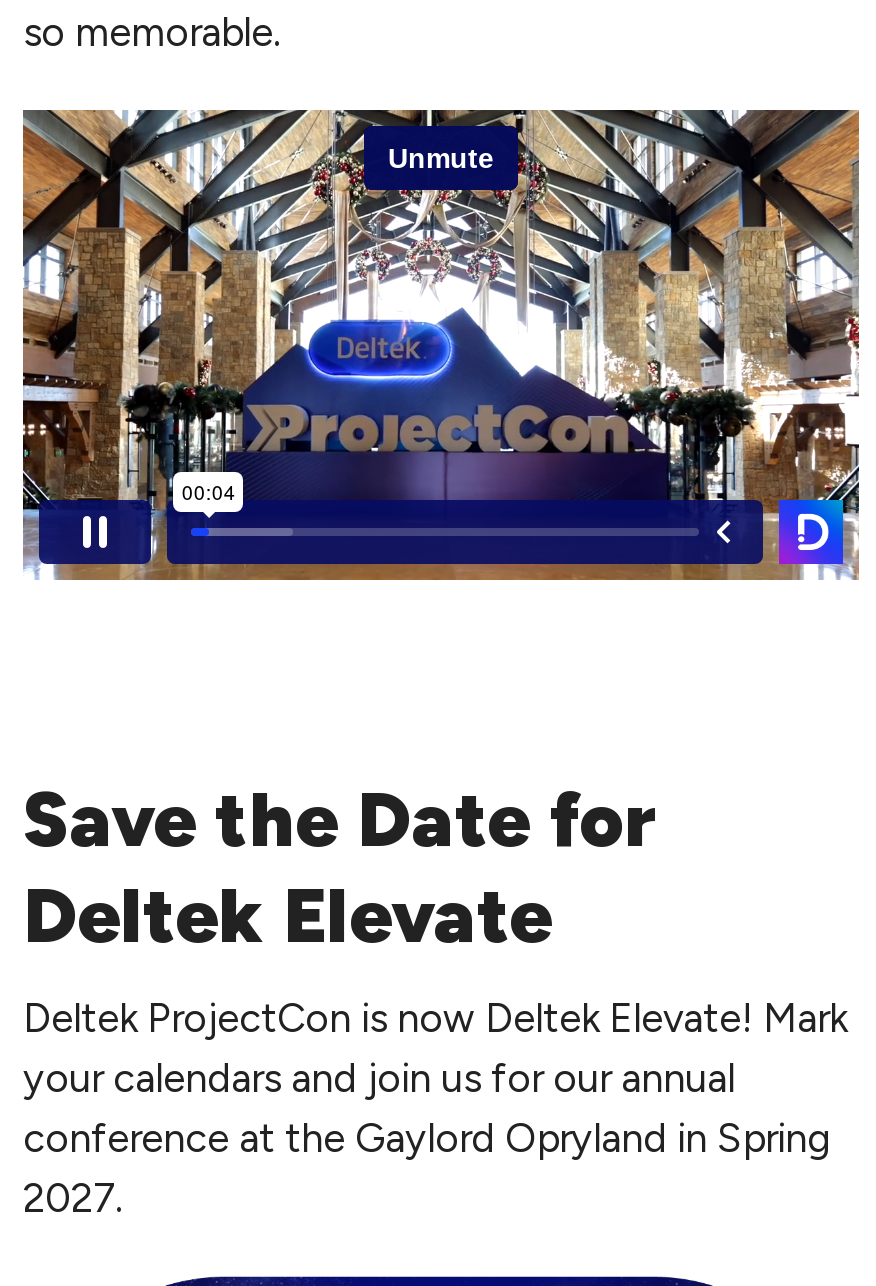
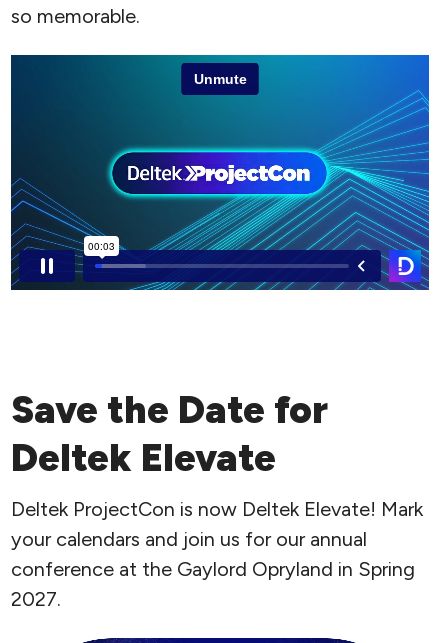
[21,108,861,582] [image] -> [10,54,430,291] [image]

